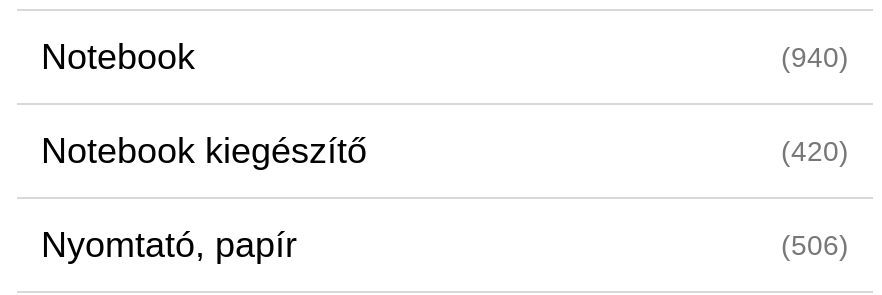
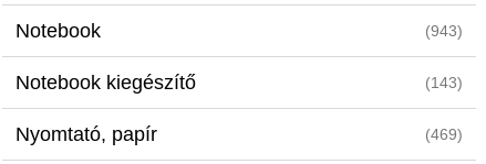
[781,41,849,73] (940) -> [425,22,463,40] (943)
[781,135,849,167] (420) -> [425,74,463,91] (143)
[781,229,849,261] (506) -> [425,125,463,143] (469)

